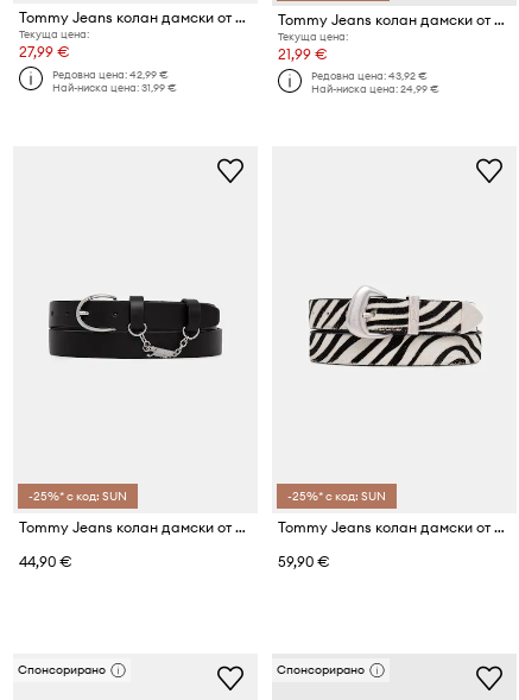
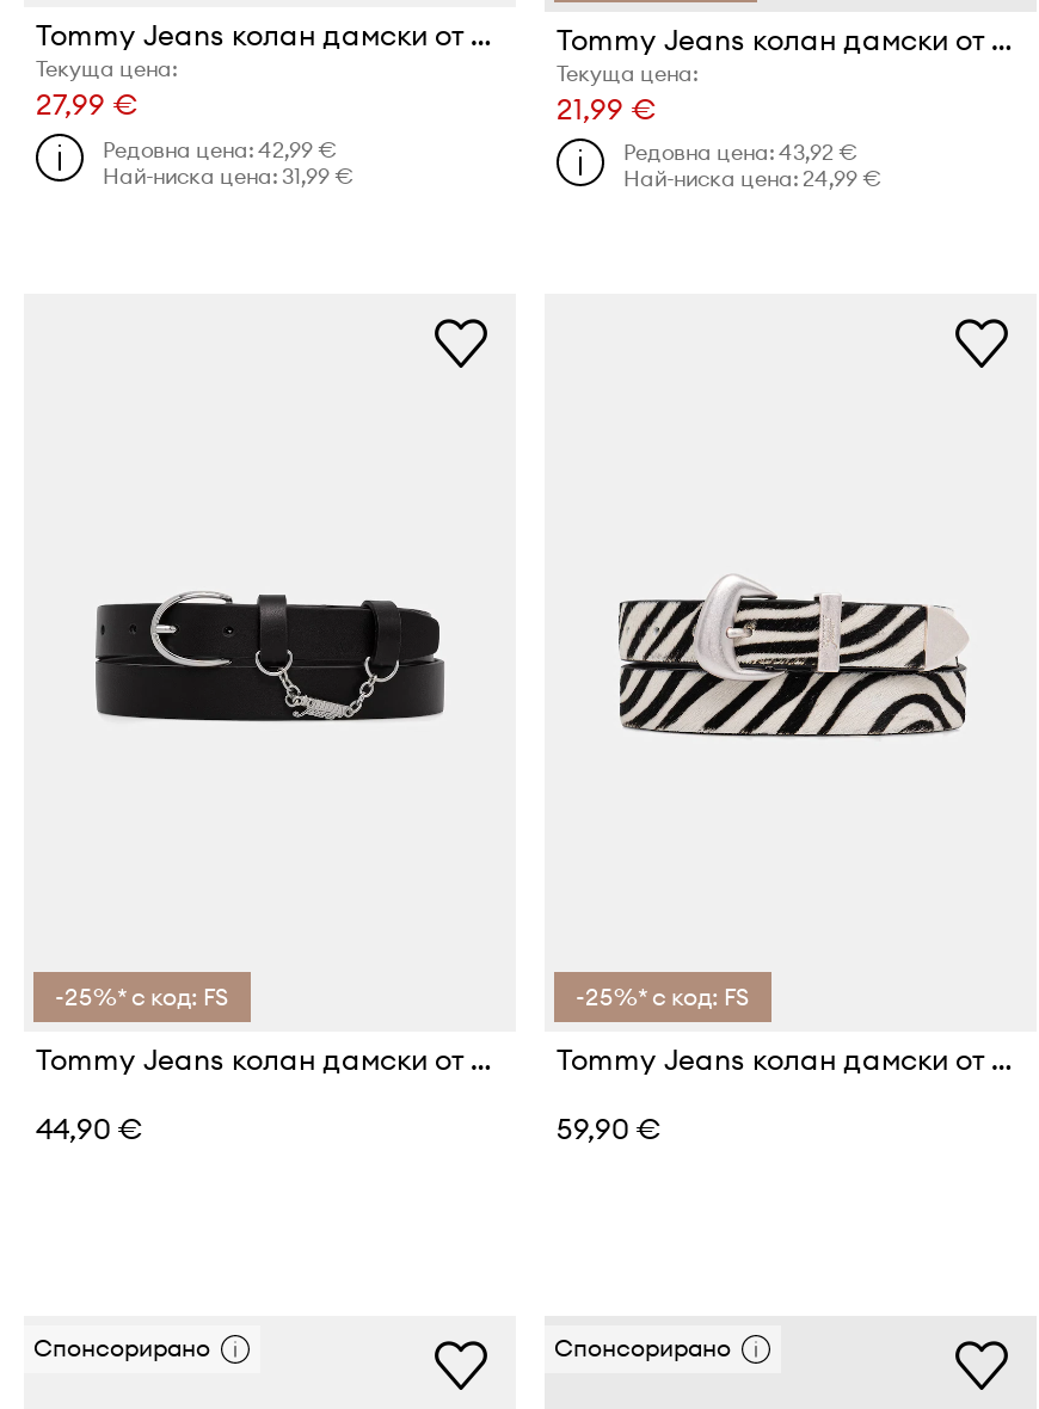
[29,488,127,504] -25%* с код: SUN -> [55,982,229,1013] -25%* с код: FS
[287,488,386,504] -25%* с код: SUN -> [576,982,750,1013] -25%* с код: FS

